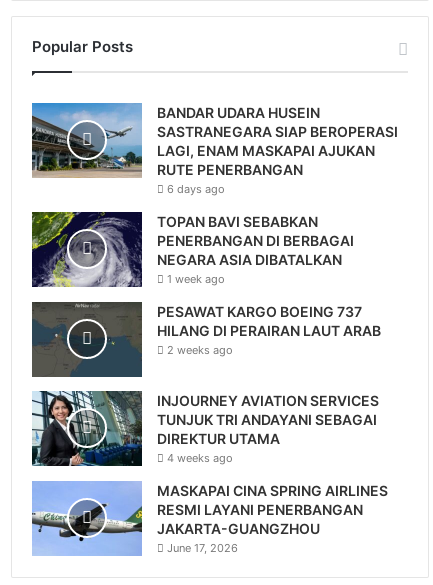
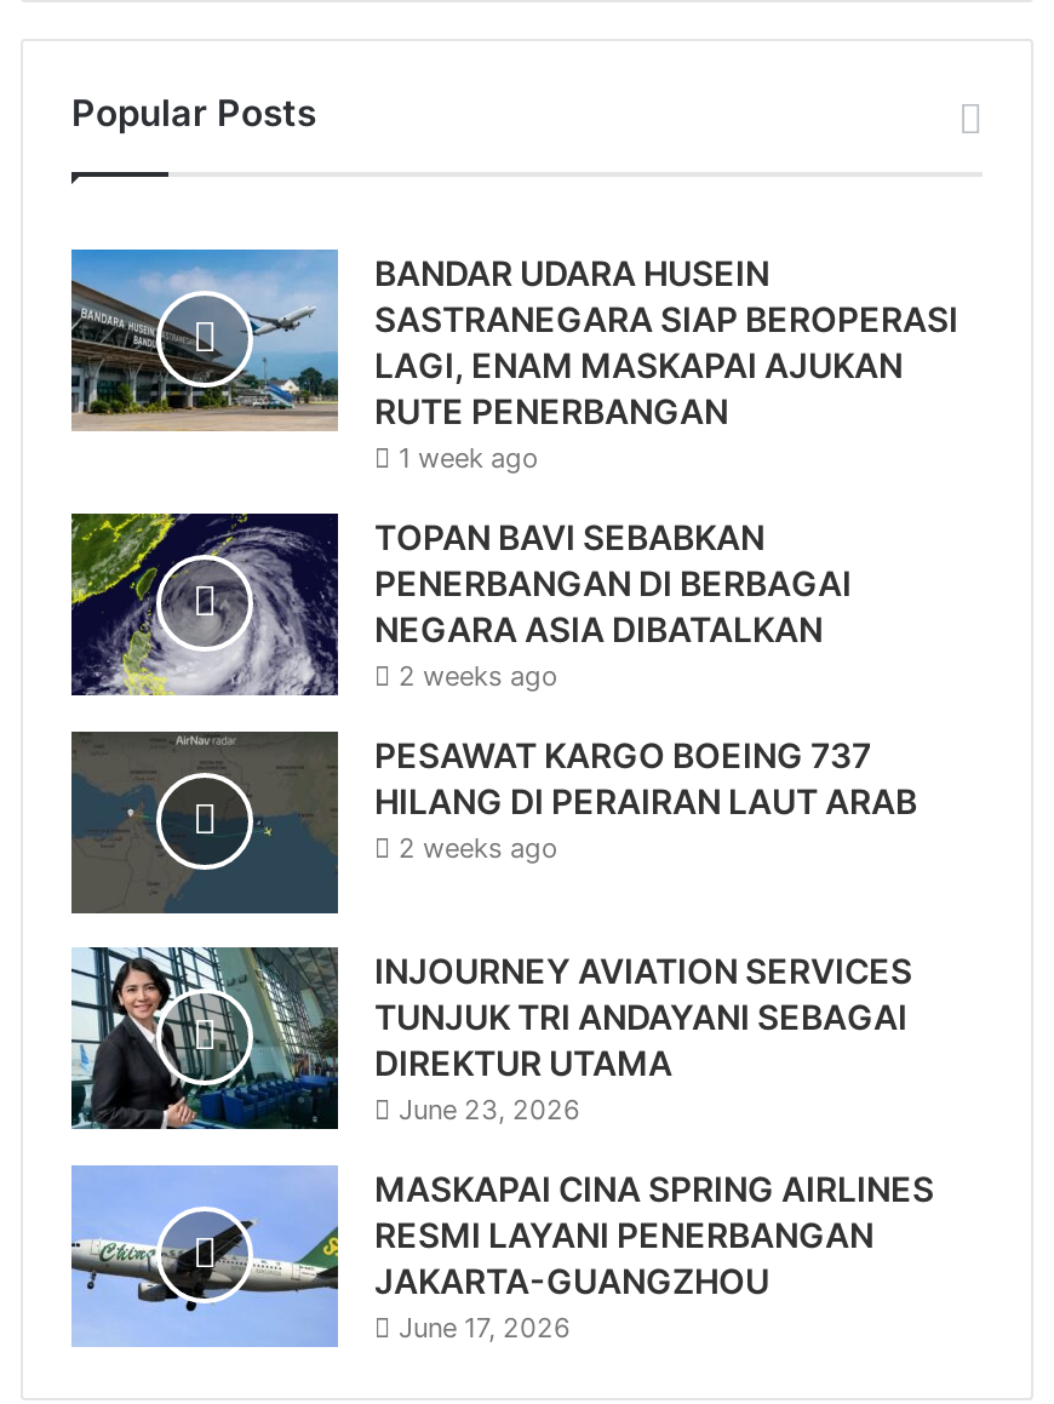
[167,182,225,196] 6 days ago -> [399,440,539,474] 1 week ago
[167,272,225,286] 1 week ago -> [399,659,558,692] 2 weeks ago
[167,451,233,465] 4 weeks ago -> [399,1092,580,1126] June 23, 2026

